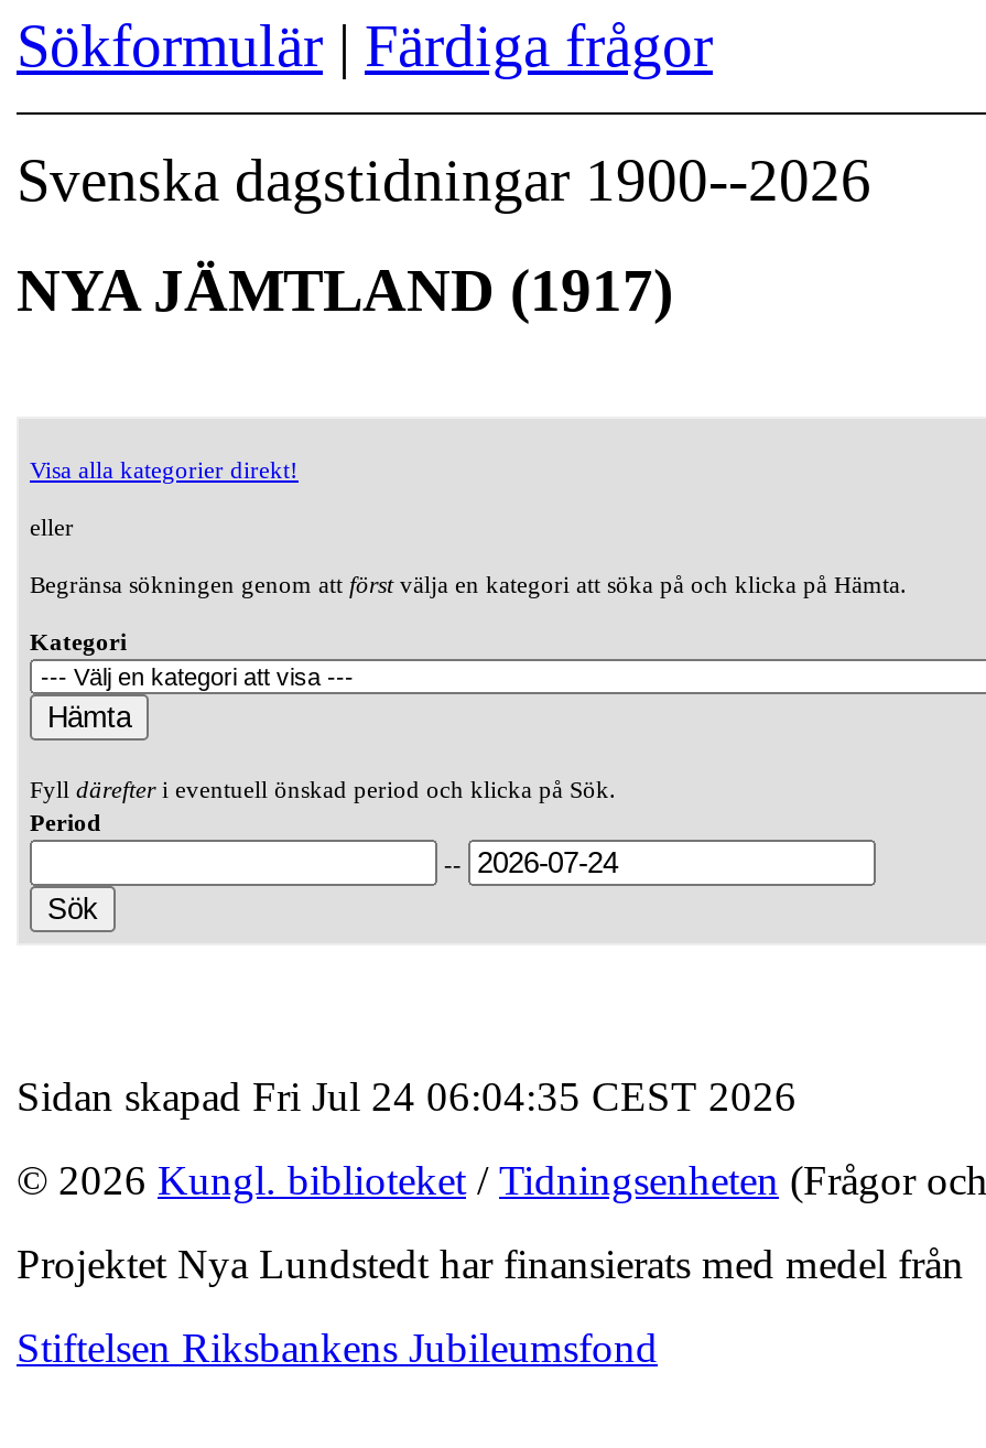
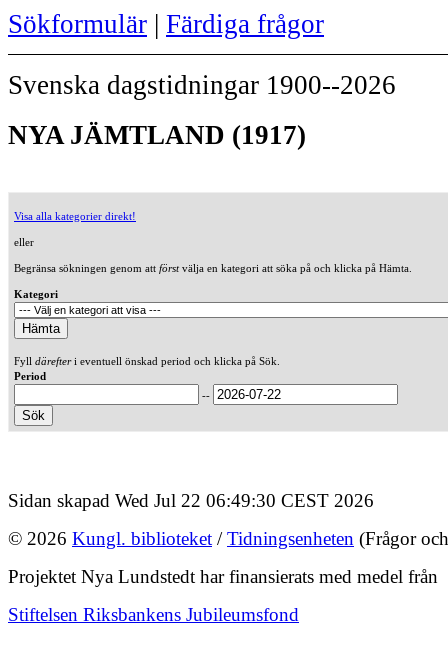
[17,1072,797,1119] Sidan skapad Fri Jul 24 06:04:35 CEST 2026 -> [8,489,374,510] Sidan skapad Wed Jul 22 06:49:30 CEST 2026

